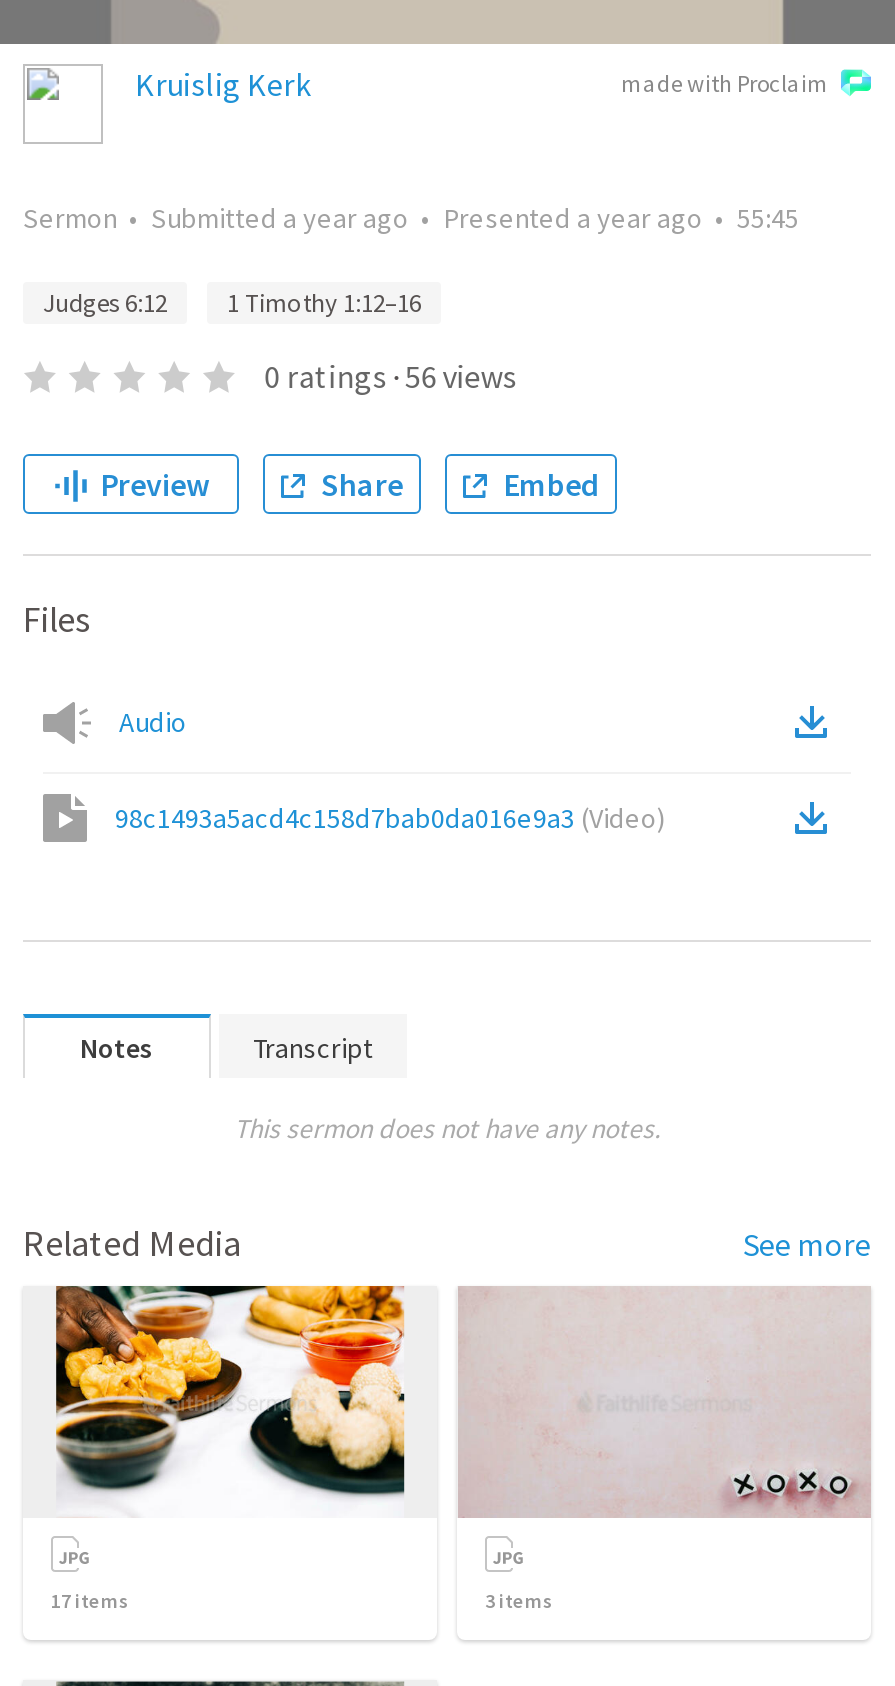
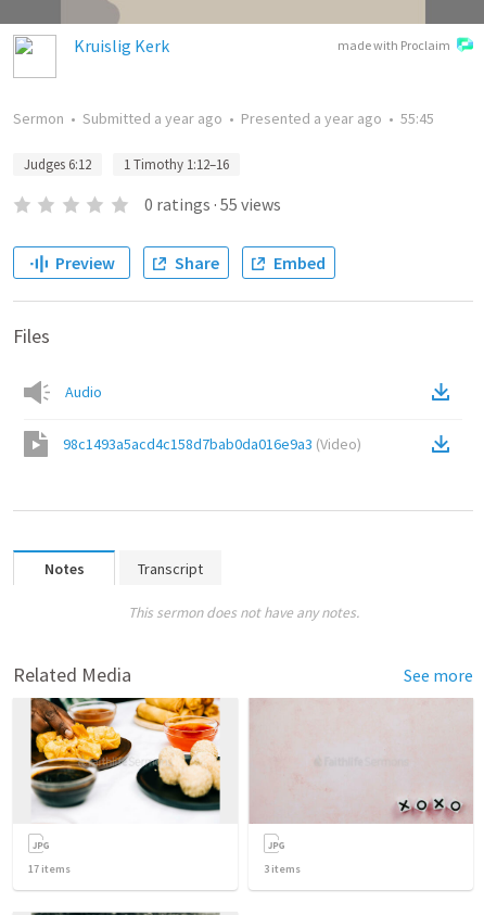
[264,356,516,396] 0 ratings · 56 views -> [144,193,281,215] 0 ratings · 55 views

